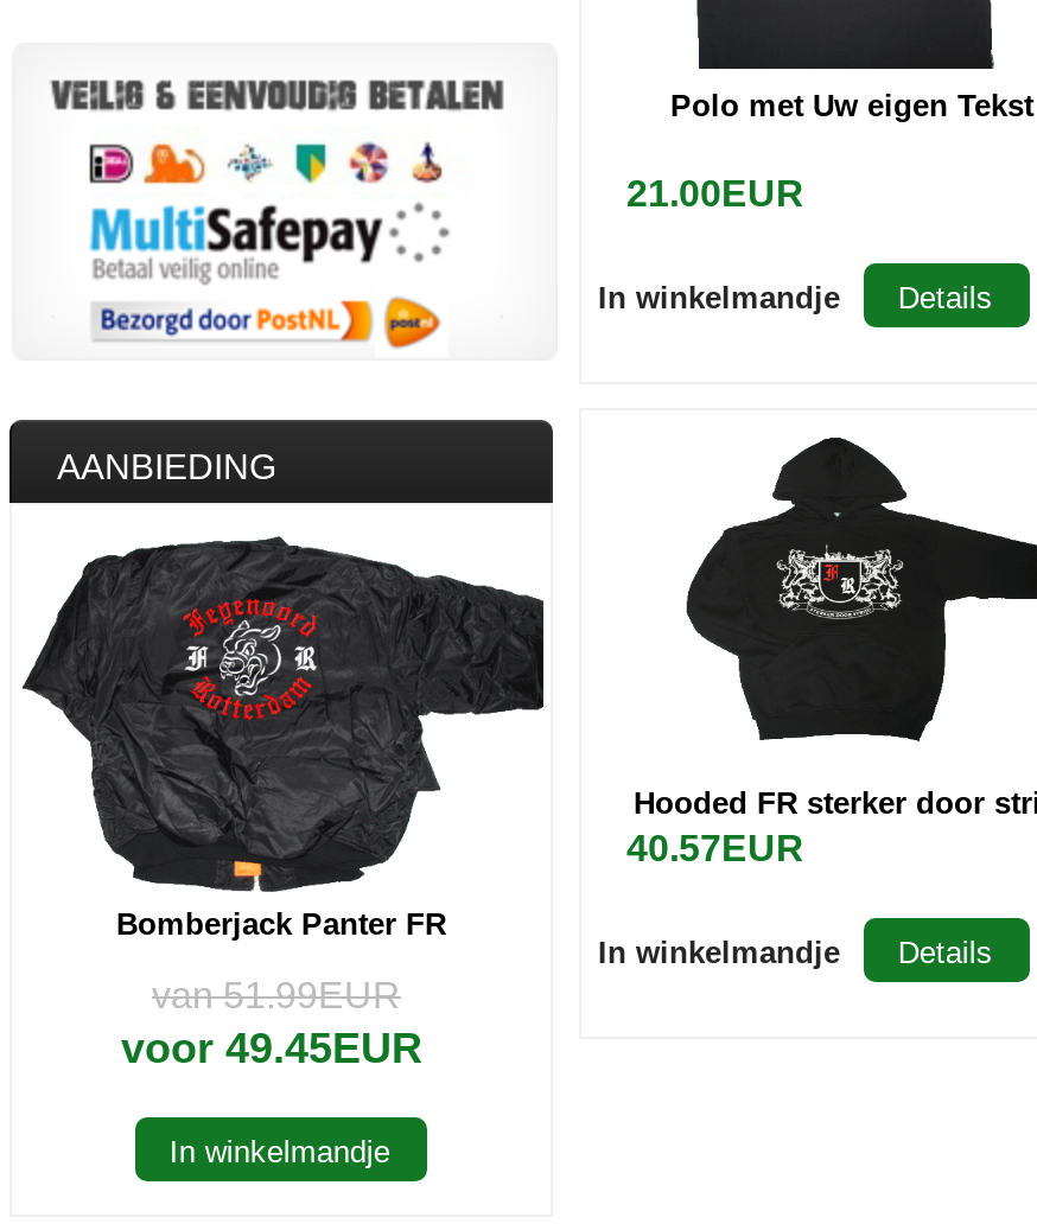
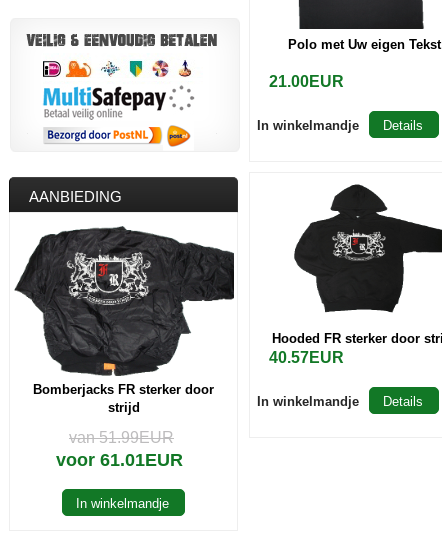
[149,598,344,724] [image] -> [66,252,151,306] [image]
[116,906,446,942] Bomberjack Panter FR -> [33,382,214,415] Bomberjacks FR sterker door | strijd
[121,1025,422,1072] voor 49.45EUR -> [56,450,183,470] voor 61.01EUR

